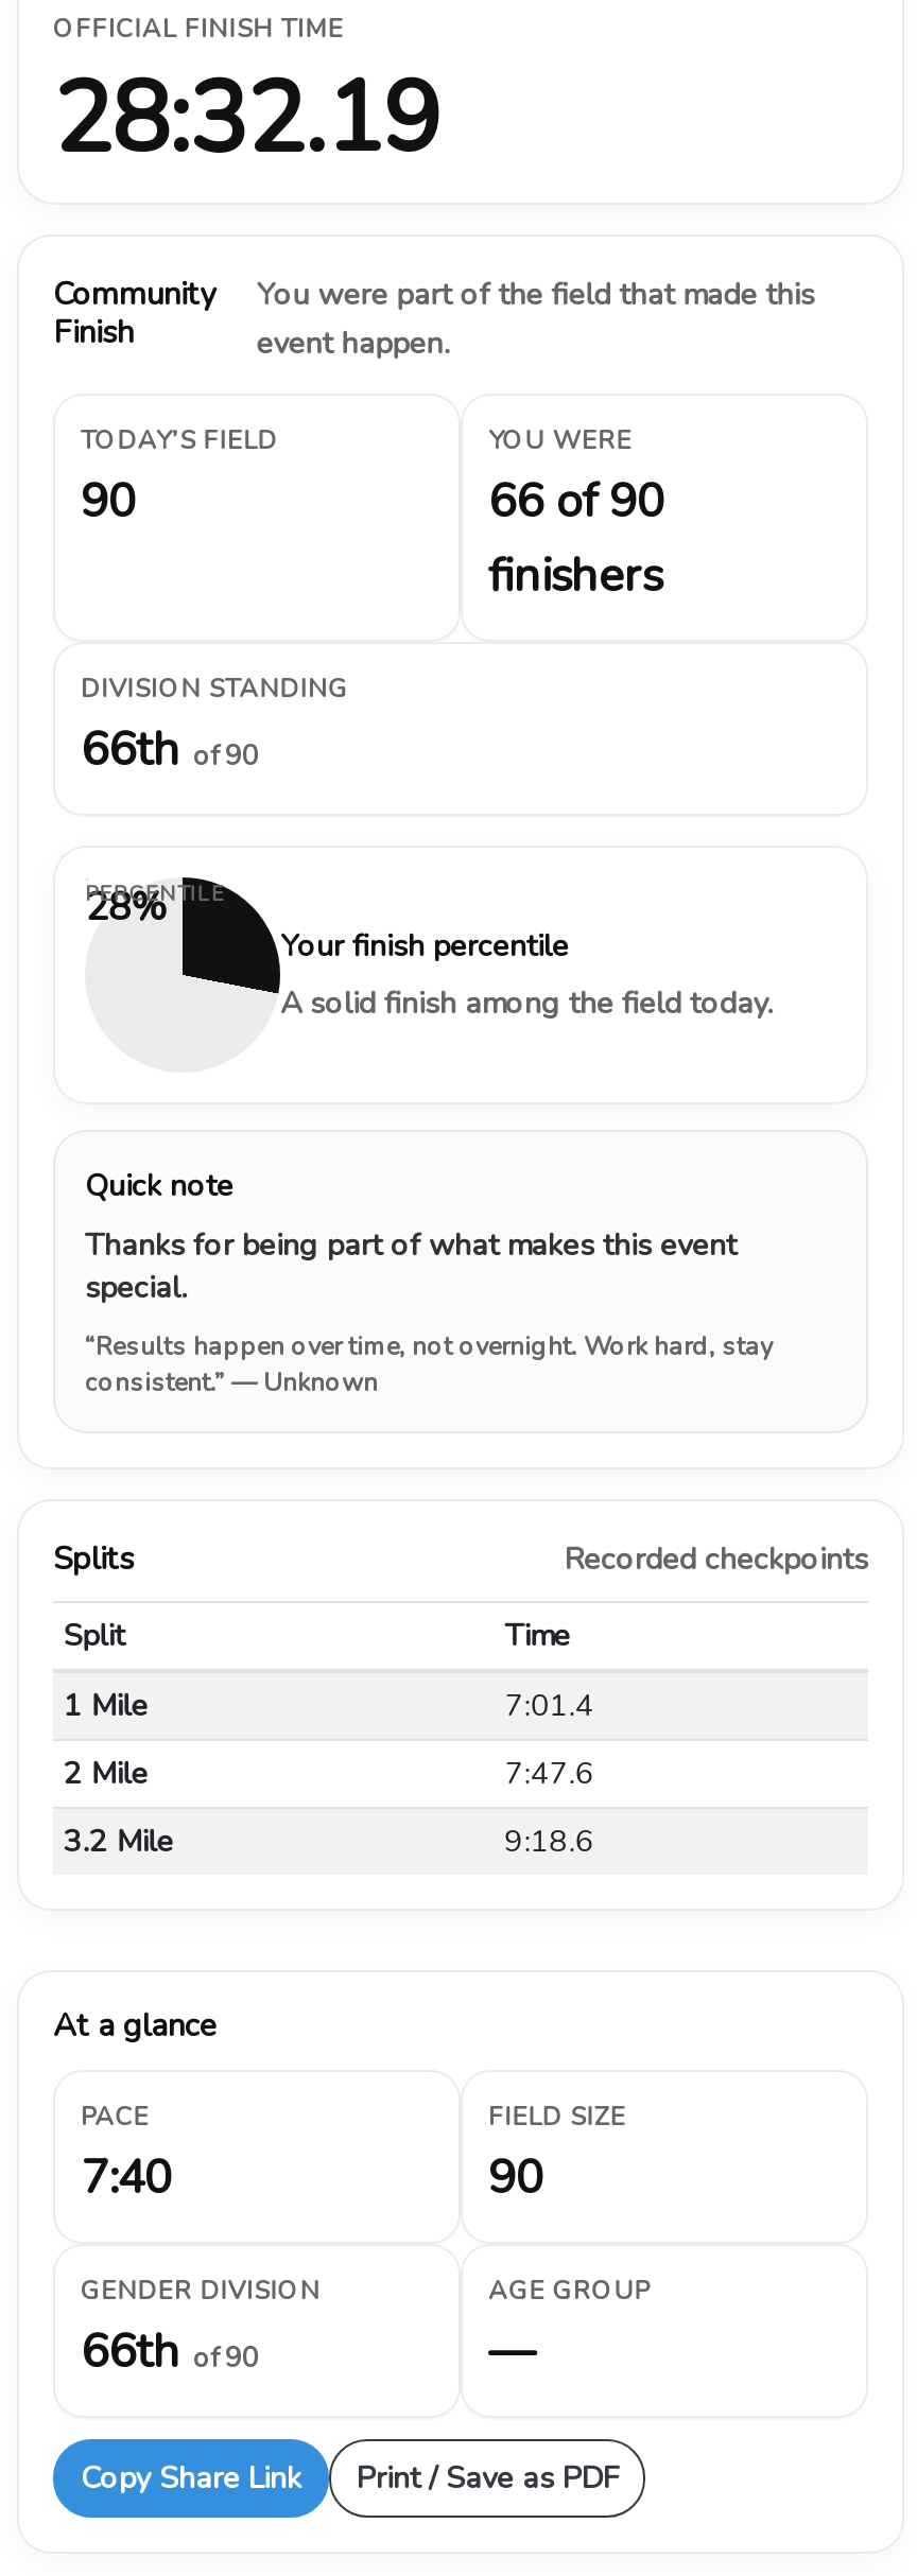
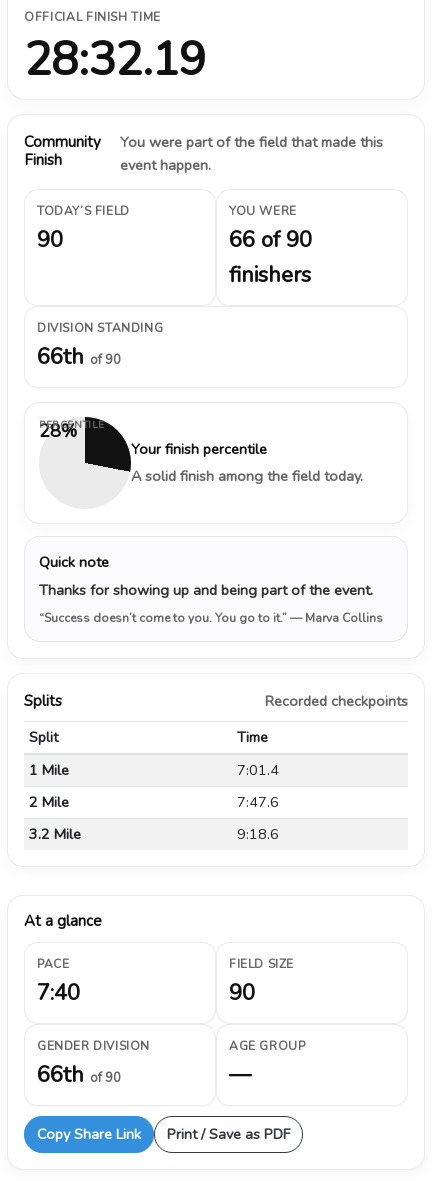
[85,1223,737,1308] Thanks for being part of what makes this event | special. -> [39,580,373,600] Thanks for showing up and being part of the event.
[85,1329,773,1399] “Results happen over time, not overnight. Work hard, stay | consistent.” — Unknown -> [39,610,383,626] “Success doesn’t come to you. You go to it.” — Marva Collins

